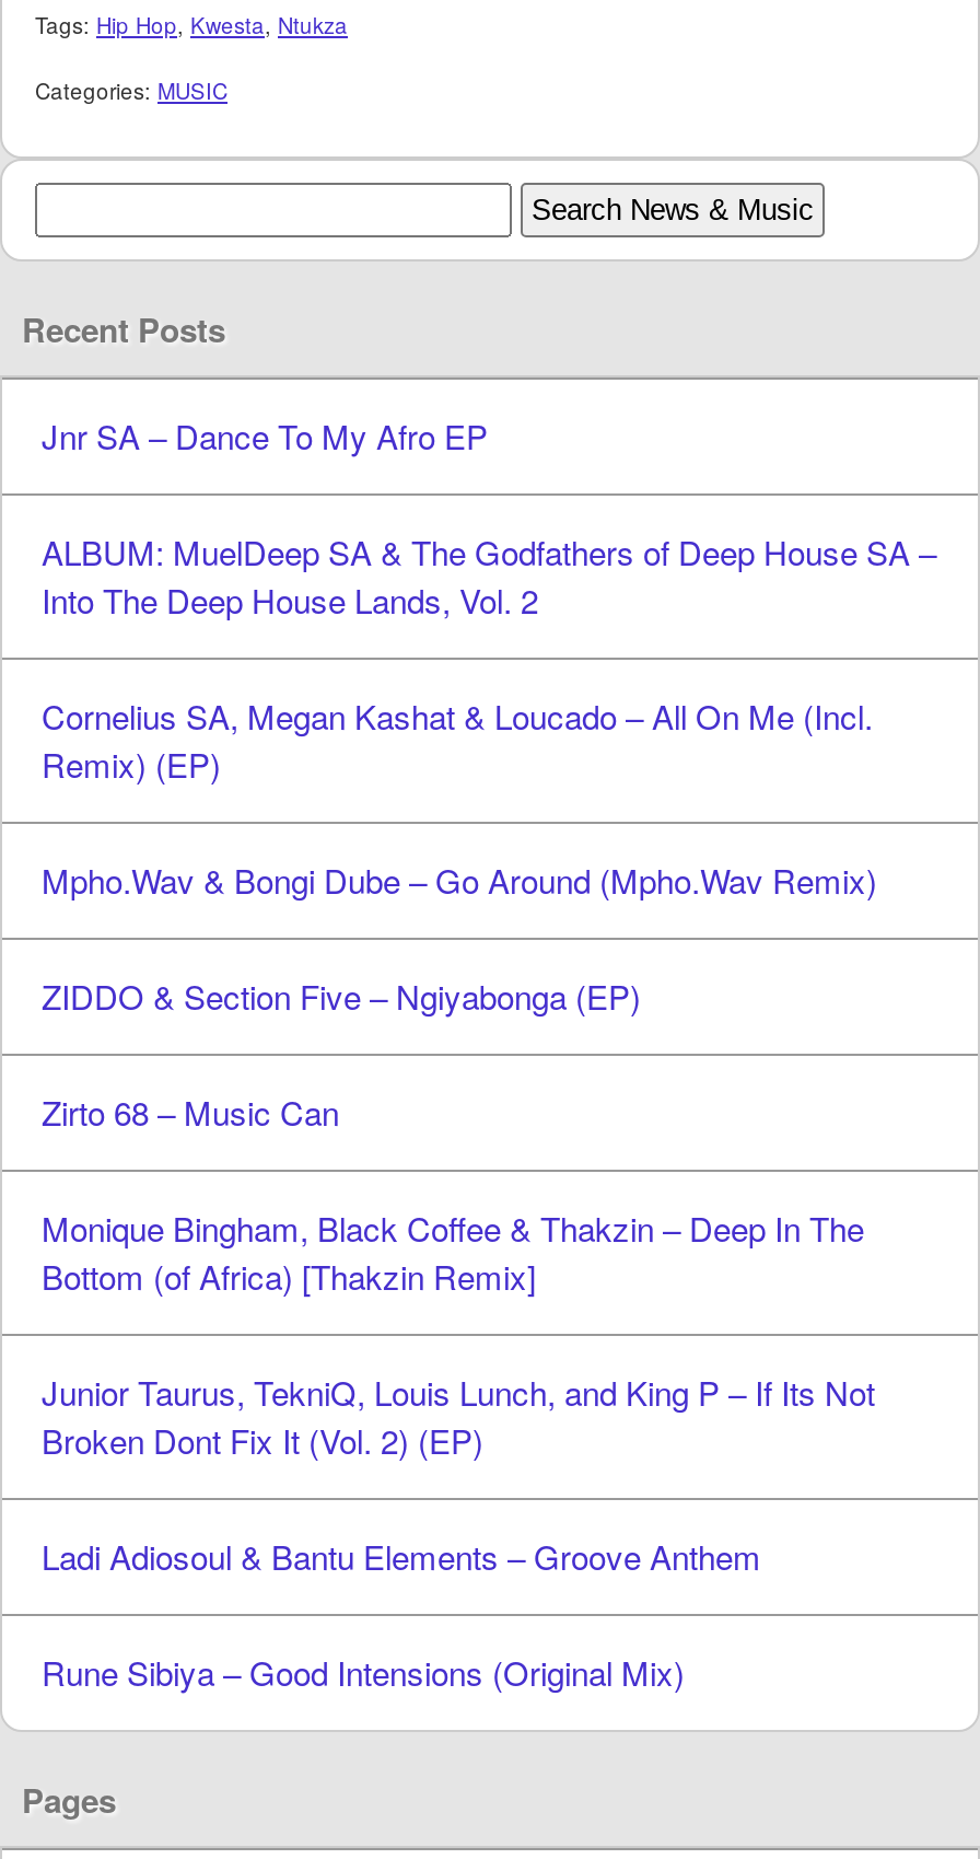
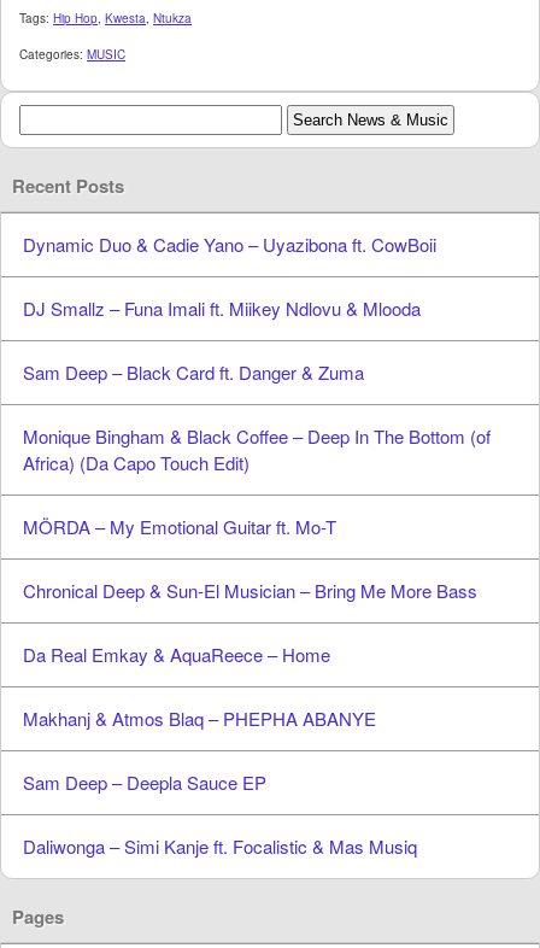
[42,413,488,459] Jnr SA – Dance To My Afro EP -> [23,232,436,257] Dynamic Duo & Cadie Yano – Uyazibona ft. CowBoii
[42,529,936,623] ALBUM: MuelDeep SA & The Godfathers of Deep House SA – | Into The Deep House Lands, Vol. 2 -> [23,296,421,321] DJ Smallz – Funa Imali ft. Miikey Ndlovu & Mlooda
[42,693,873,787] Cornelius SA, Megan Kashat & Loucado – All On Me (Incl. | Remix) (EP) -> [23,360,364,385] Sam Deep – Black Card ft. Danger & Zuma
[42,857,877,903] Mpho.Wav & Bongi Dube – Go Around (Mpho.Wav Remix) -> [23,423,491,475] Monique Bingham & Black Coffee – Deep In The Bottom (of | Africa) (Da Capo Touch Edit)
[42,973,641,1019] ZIDDO & Section Five – Ngiyabonga (EP) -> [23,514,336,539] MÖRDA – My Emotional Guitar ft. Mo-T
[42,1089,339,1135] Zirto 68 – Music Can -> [23,578,477,603] Chronical Deep & Sun-El Musician – Bring Me More Bass
[42,1205,864,1299] Monique Bingham, Black Coffee & Thakzin – Deep In The | Bottom (of Africa) [Thakzin Remix] -> [23,642,330,667] Da Real Emkay & AquaReece – Home
[42,1369,875,1463] Junior Taurus, TekniQ, Louis Lunch, and King P – If Its Not | Broken Dont Fix It (Vol. 2) (EP) -> [23,706,376,731] Makhanj & Atmos Blaq – PHEPHA ABANYE
[42,1533,761,1579] Ladi Adiosoul & Bantu Elements – Groove Anthem -> [23,770,266,795] Sam Deep – Deepla Sauce EP
[42,1649,685,1695] Rune Sibiya – Good Intensions (Original Mix) -> [23,834,417,859] Daliwonga – Simi Kanje ft. Focalistic & Mas Musiq

